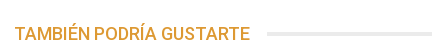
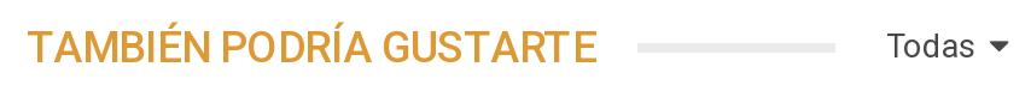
none -> [886,30,983,66] Todas

